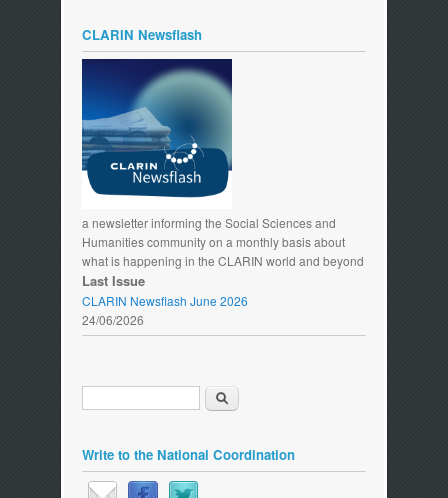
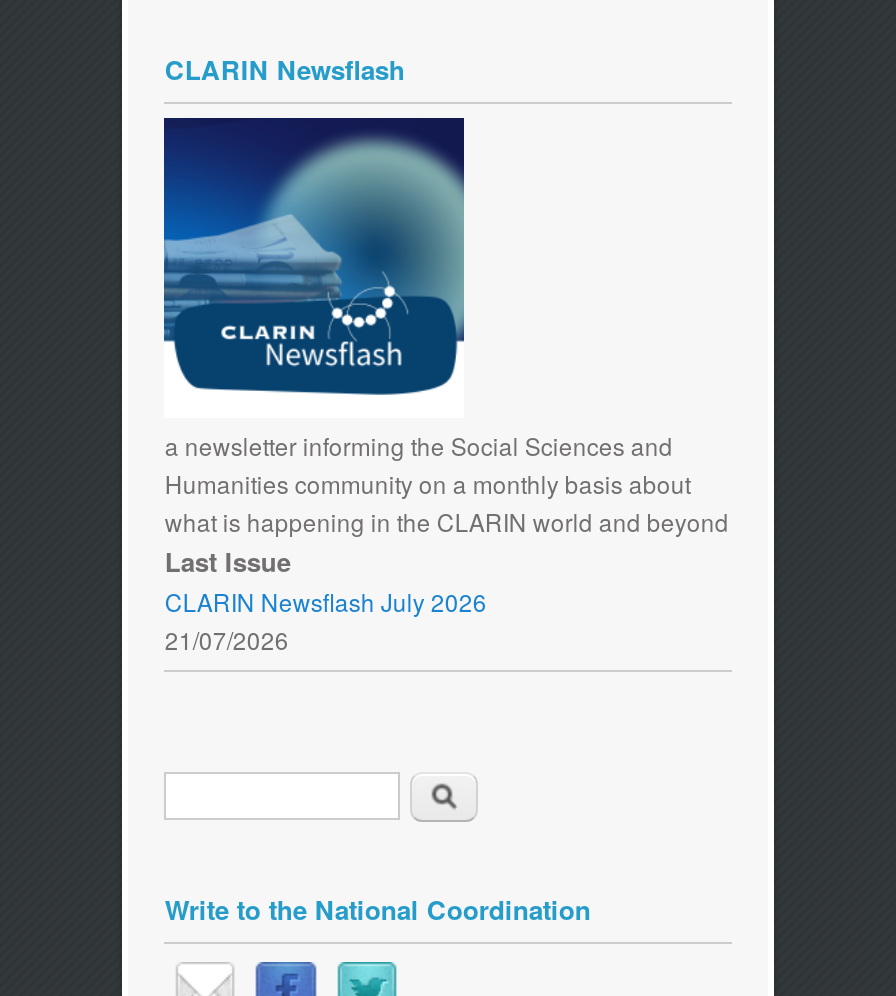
[82,292,248,309] CLARIN Newsflash June 2026 -> [165,584,487,618] CLARIN Newsflash July 2026
[82,311,144,328] 24/06/2026 -> [165,622,289,656] 21/07/2026

